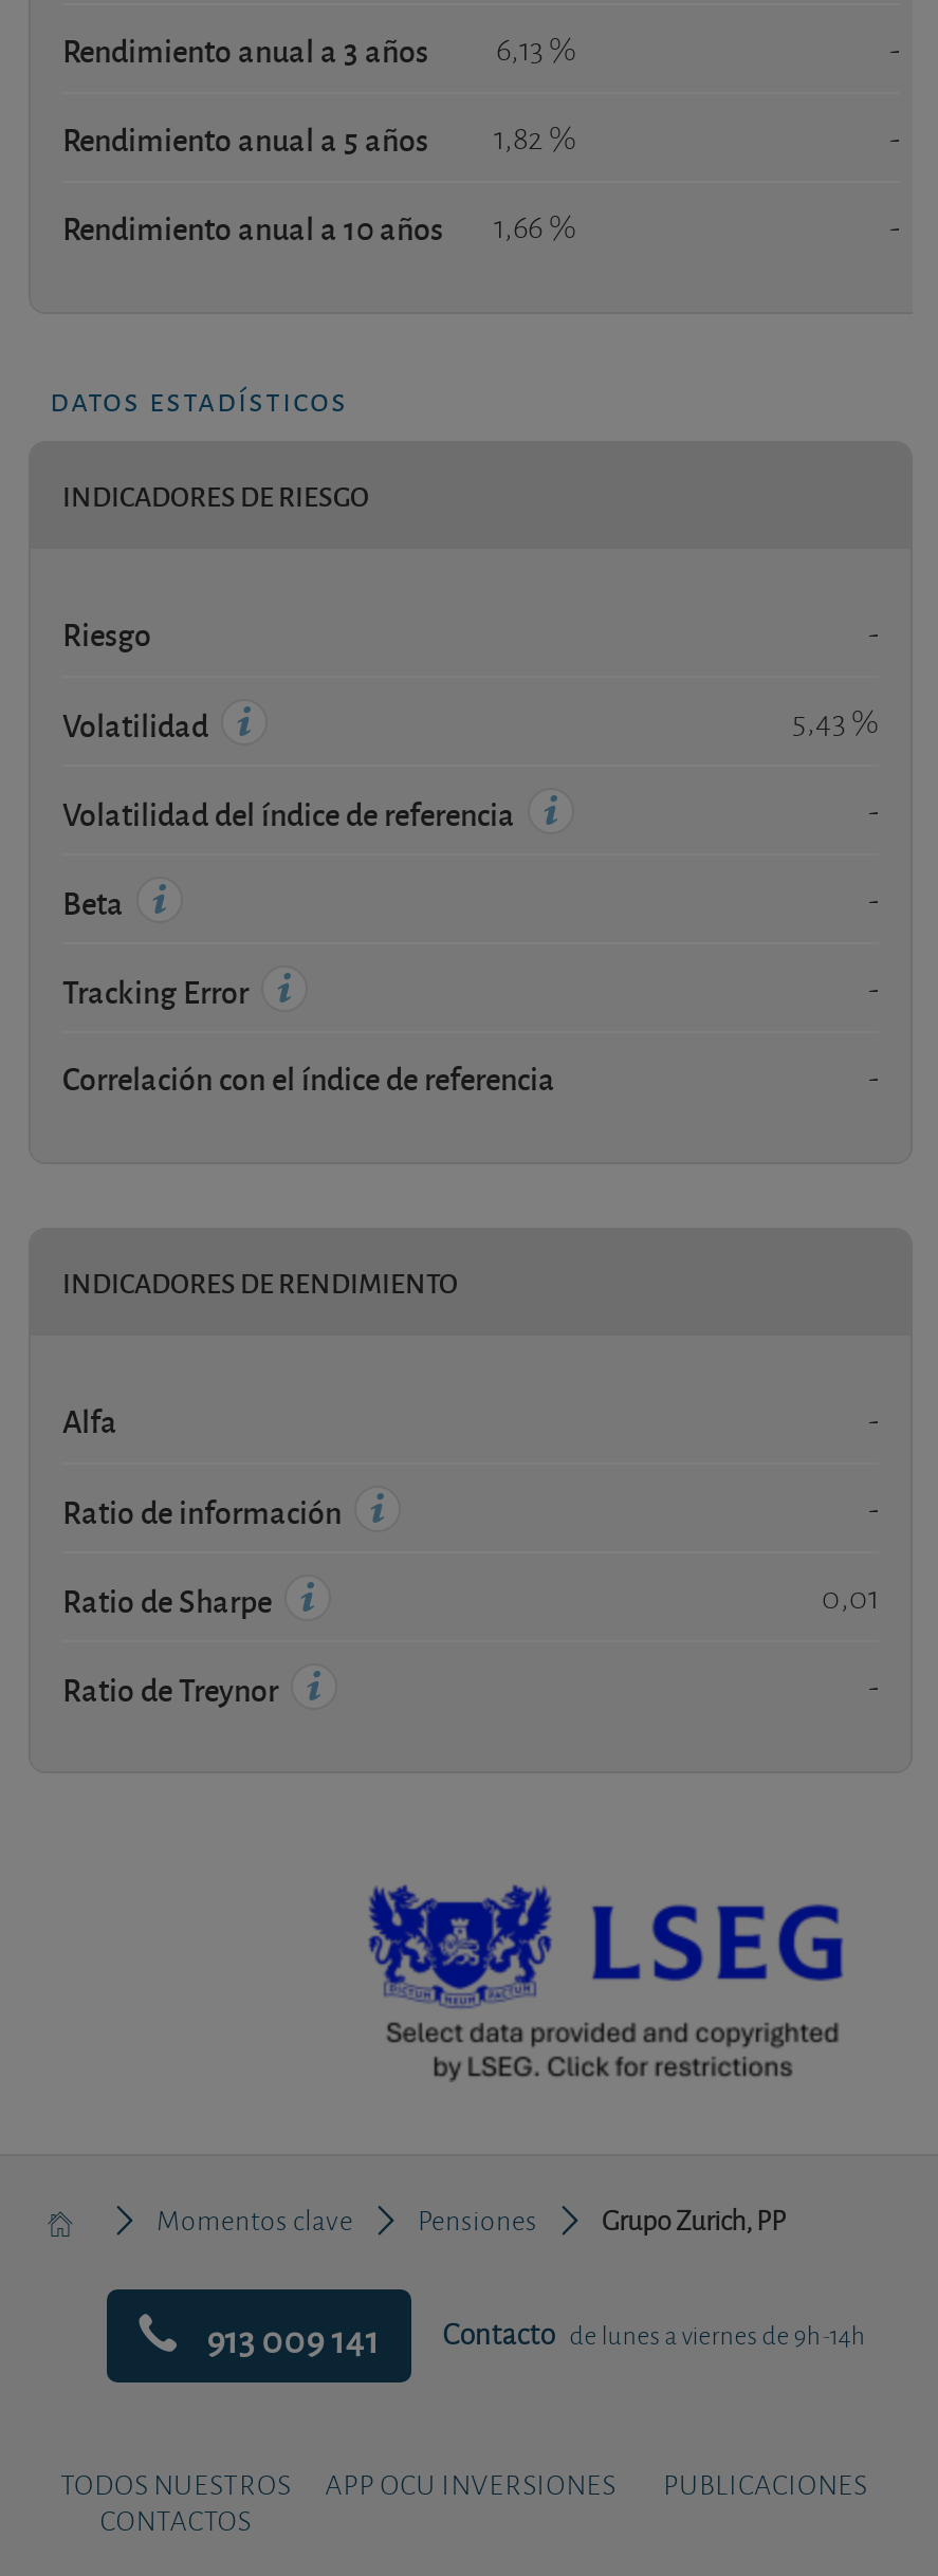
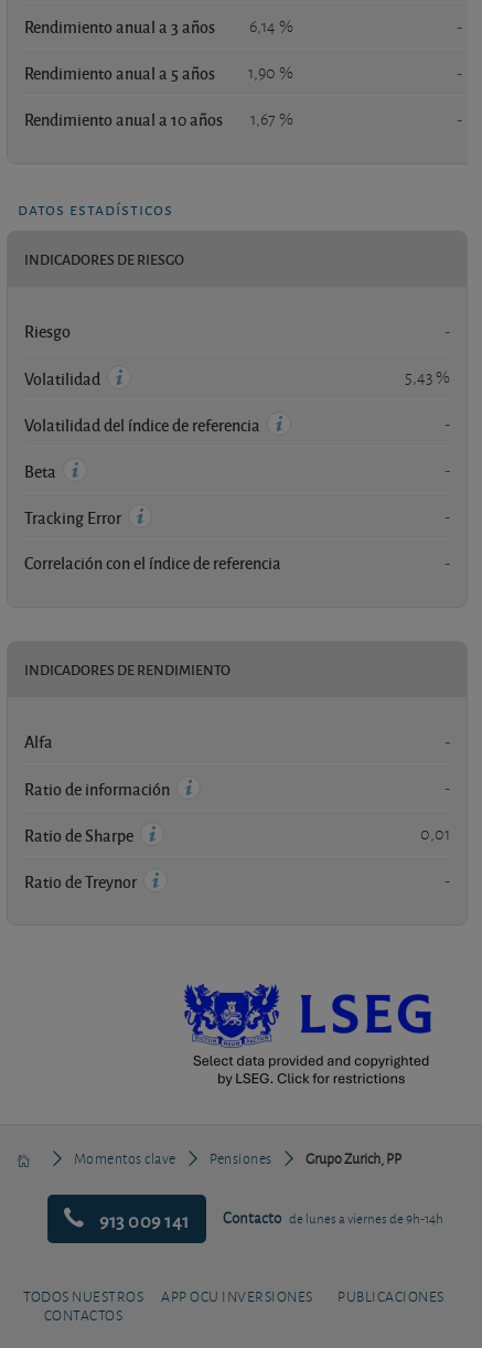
[62,28,576,71] Rendimiento anual a 3 años 6,13 % -> [24,15,293,37] Rendimiento anual a 3 años 6,14 %
[62,117,576,159] Rendimiento anual a 5 años 1,82 % -> [24,62,293,84] Rendimiento anual a 5 años 1,90 %
[62,206,576,248] Rendimiento anual a 10 años 1,66 % -> [24,108,293,130] Rendimiento anual a 10 años 1,67 %

